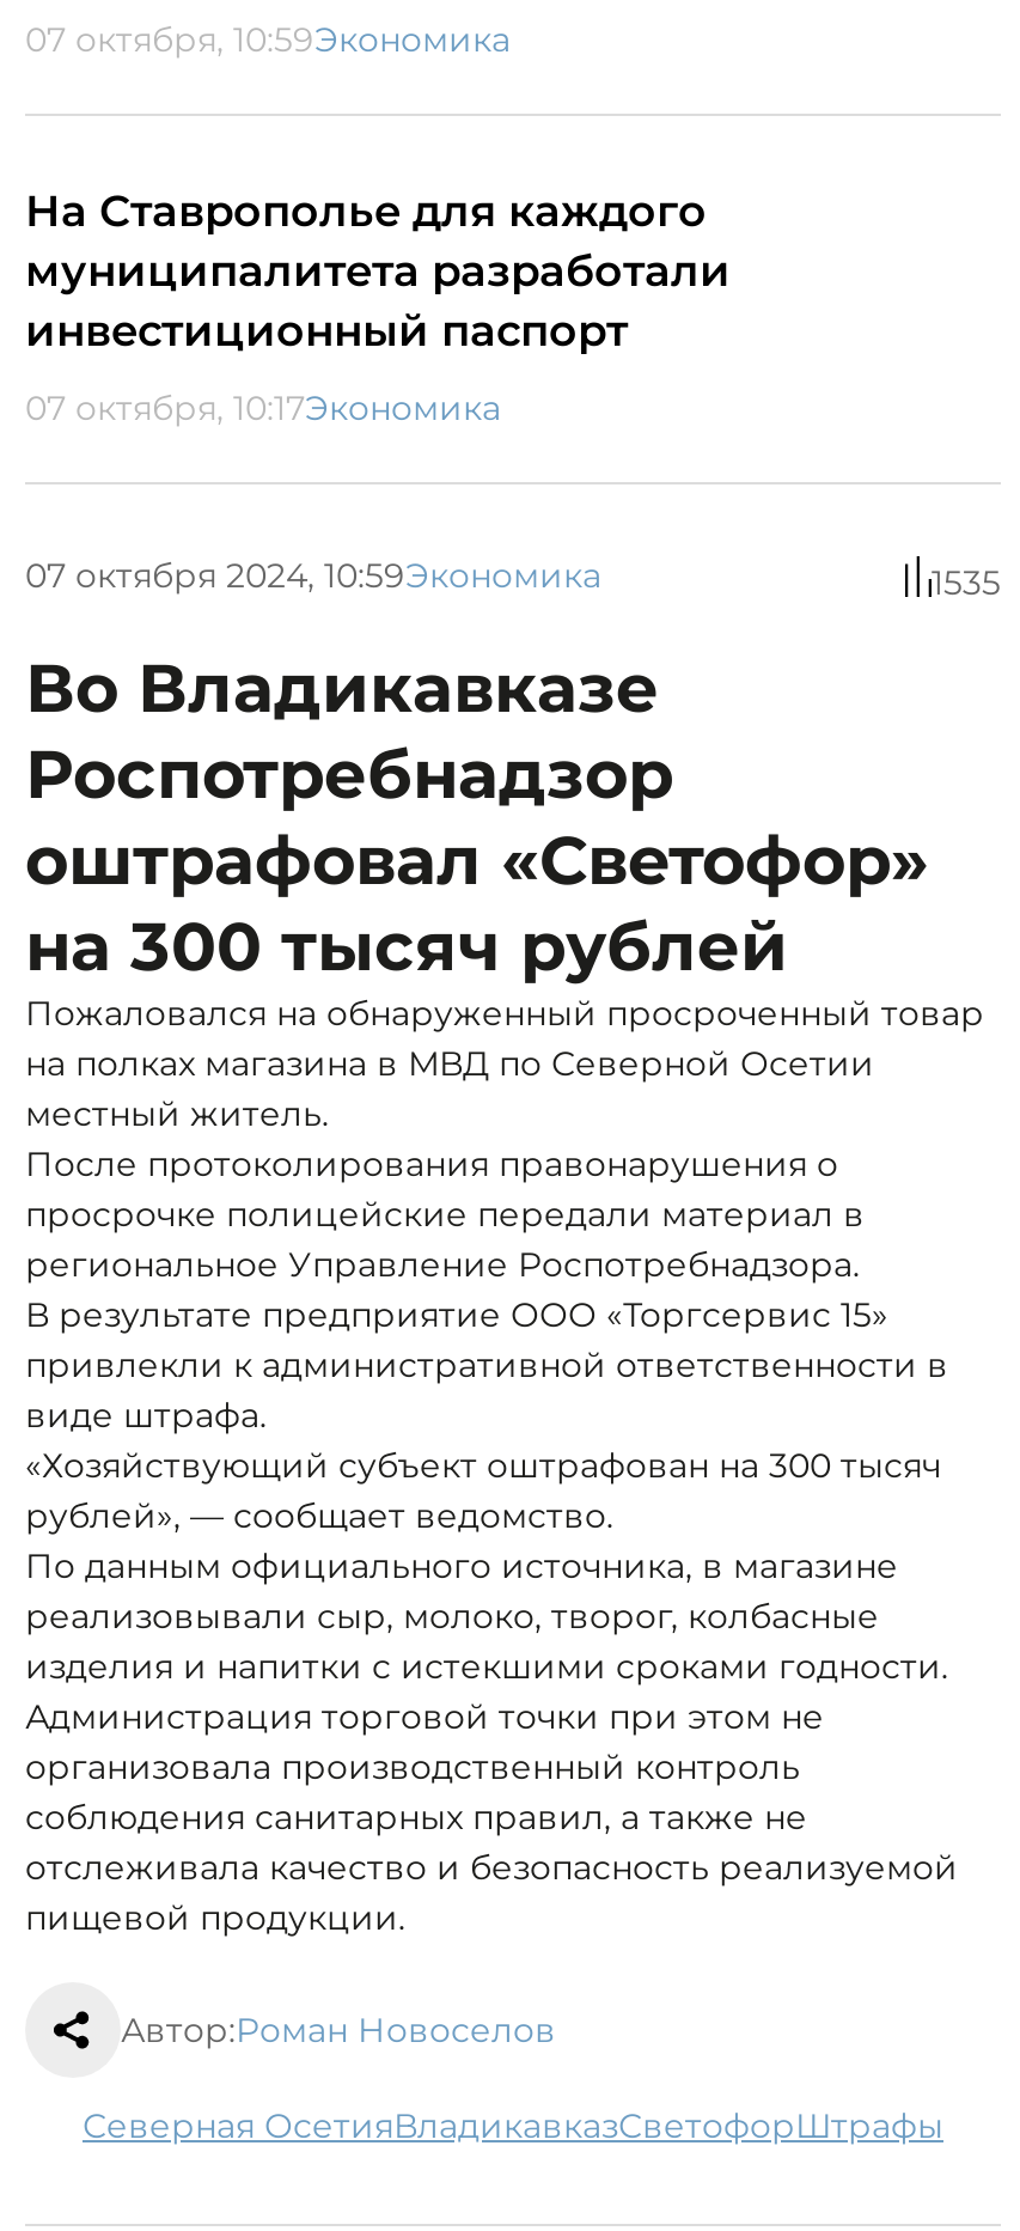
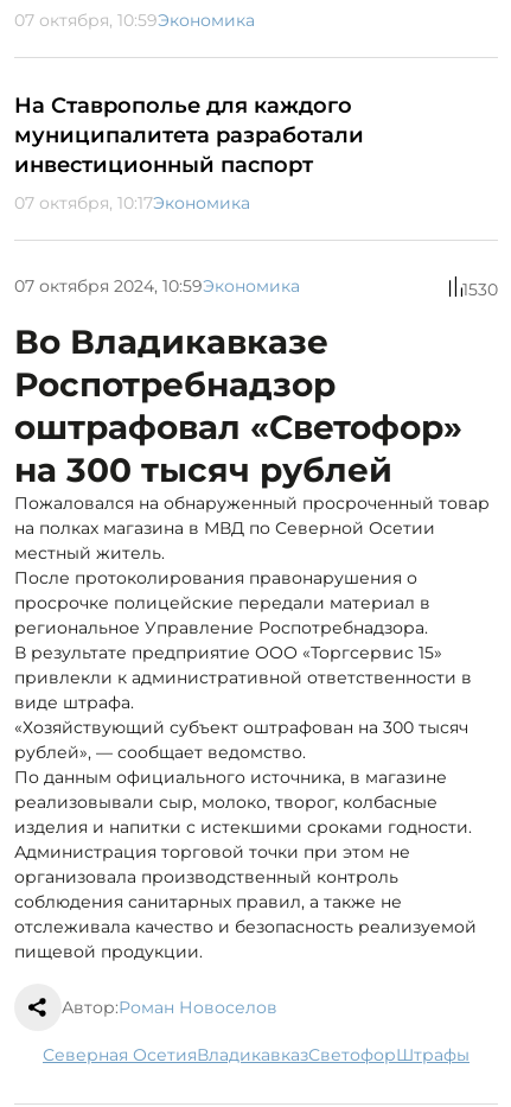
[932,560,1001,603] 1535 -> [462,278,498,300] 1530

